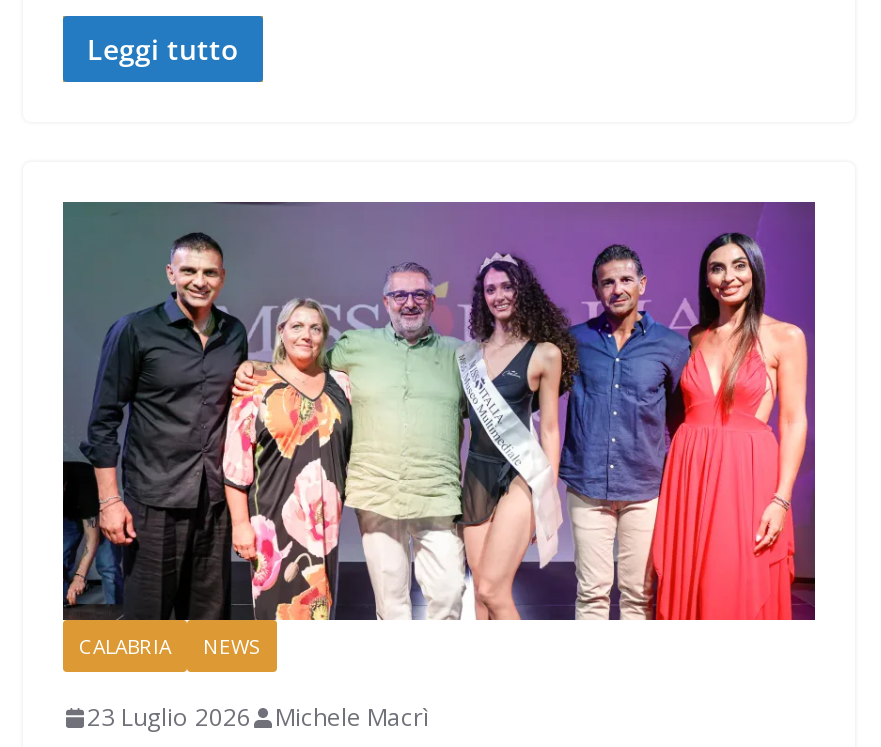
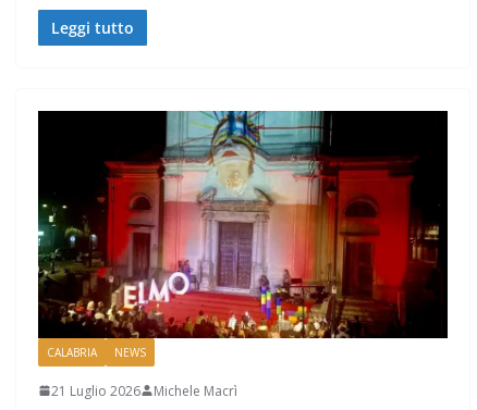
[61,200,817,734] [image] | 23 Luglio 2026 Michele Macrì -> [37,110,449,400] [image] | 21 Luglio 2026 Michele Macrì

